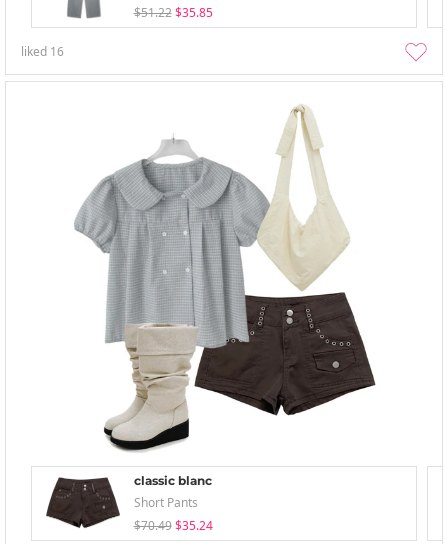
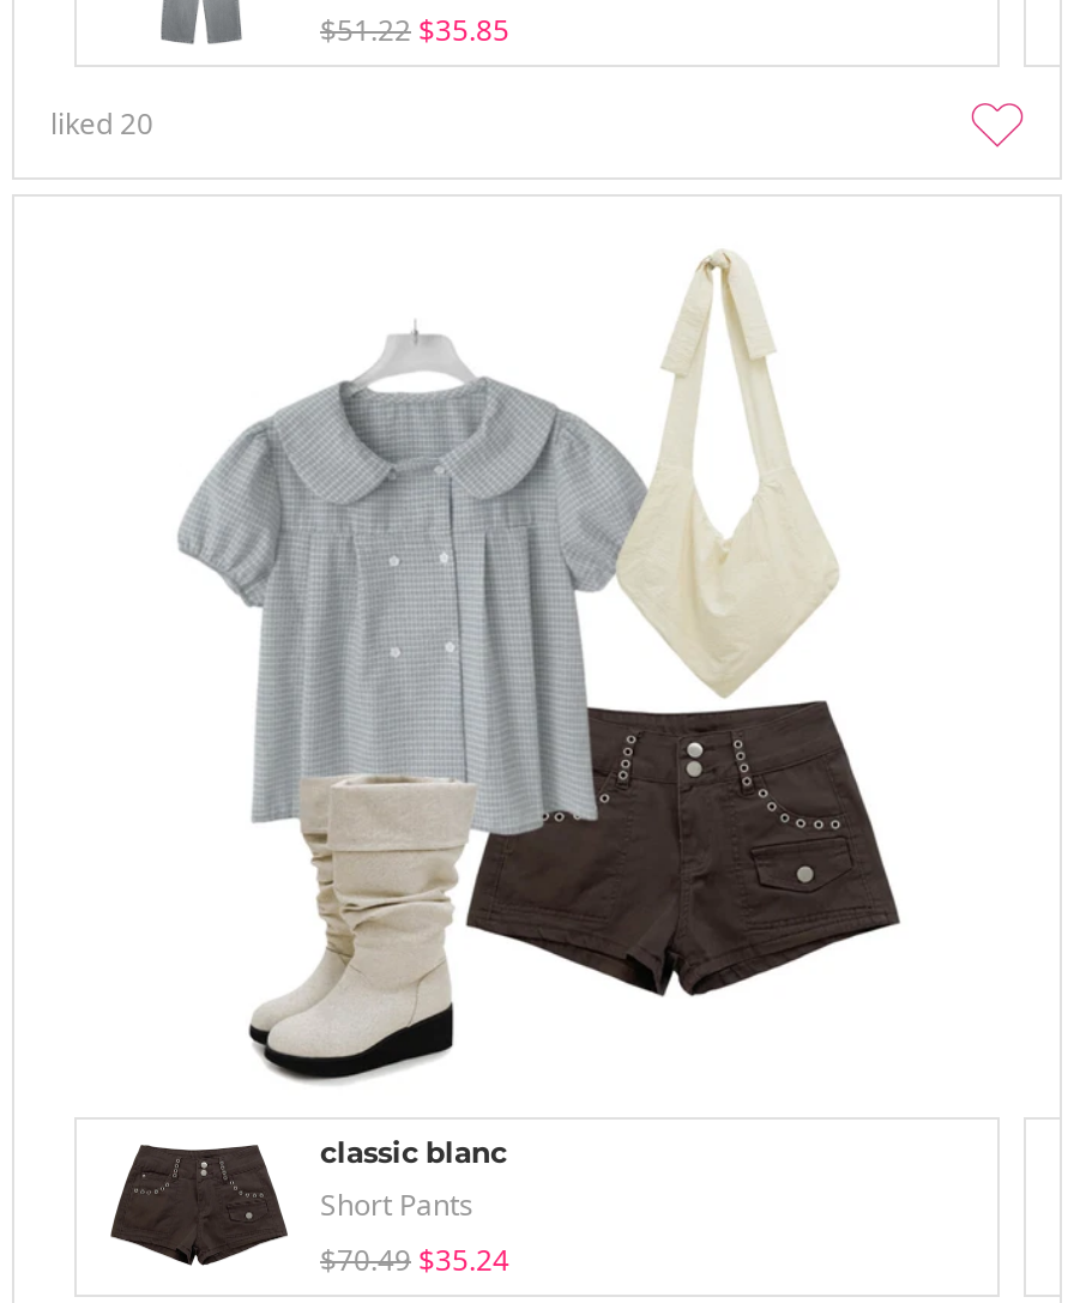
[21,43,64,60] liked 16 -> [50,103,153,144] liked 20

